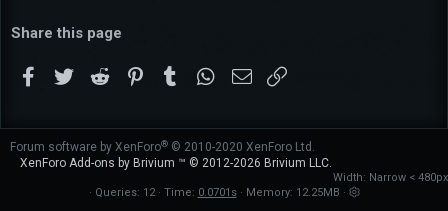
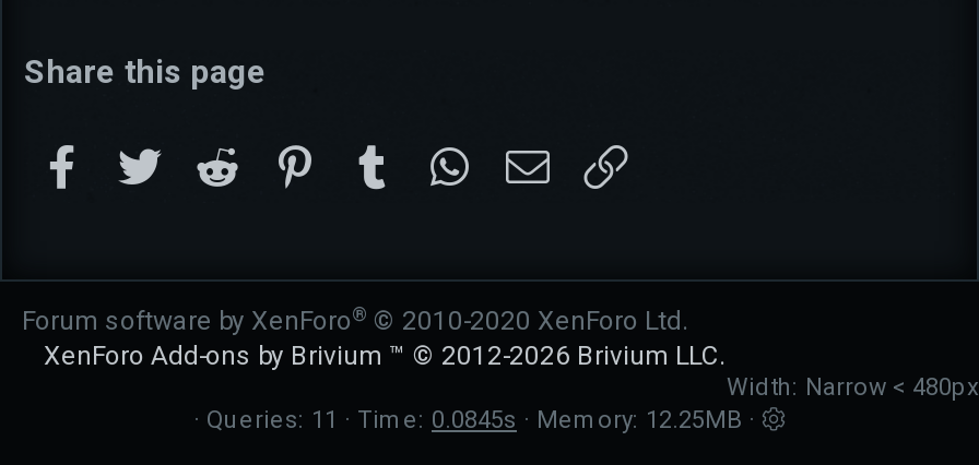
[94,186,154,199] Queries 12 -> [207,406,338,434] Queries 11
[163,186,236,199] Time 0.0701s -> [357,406,517,434] Time 0.0845s

